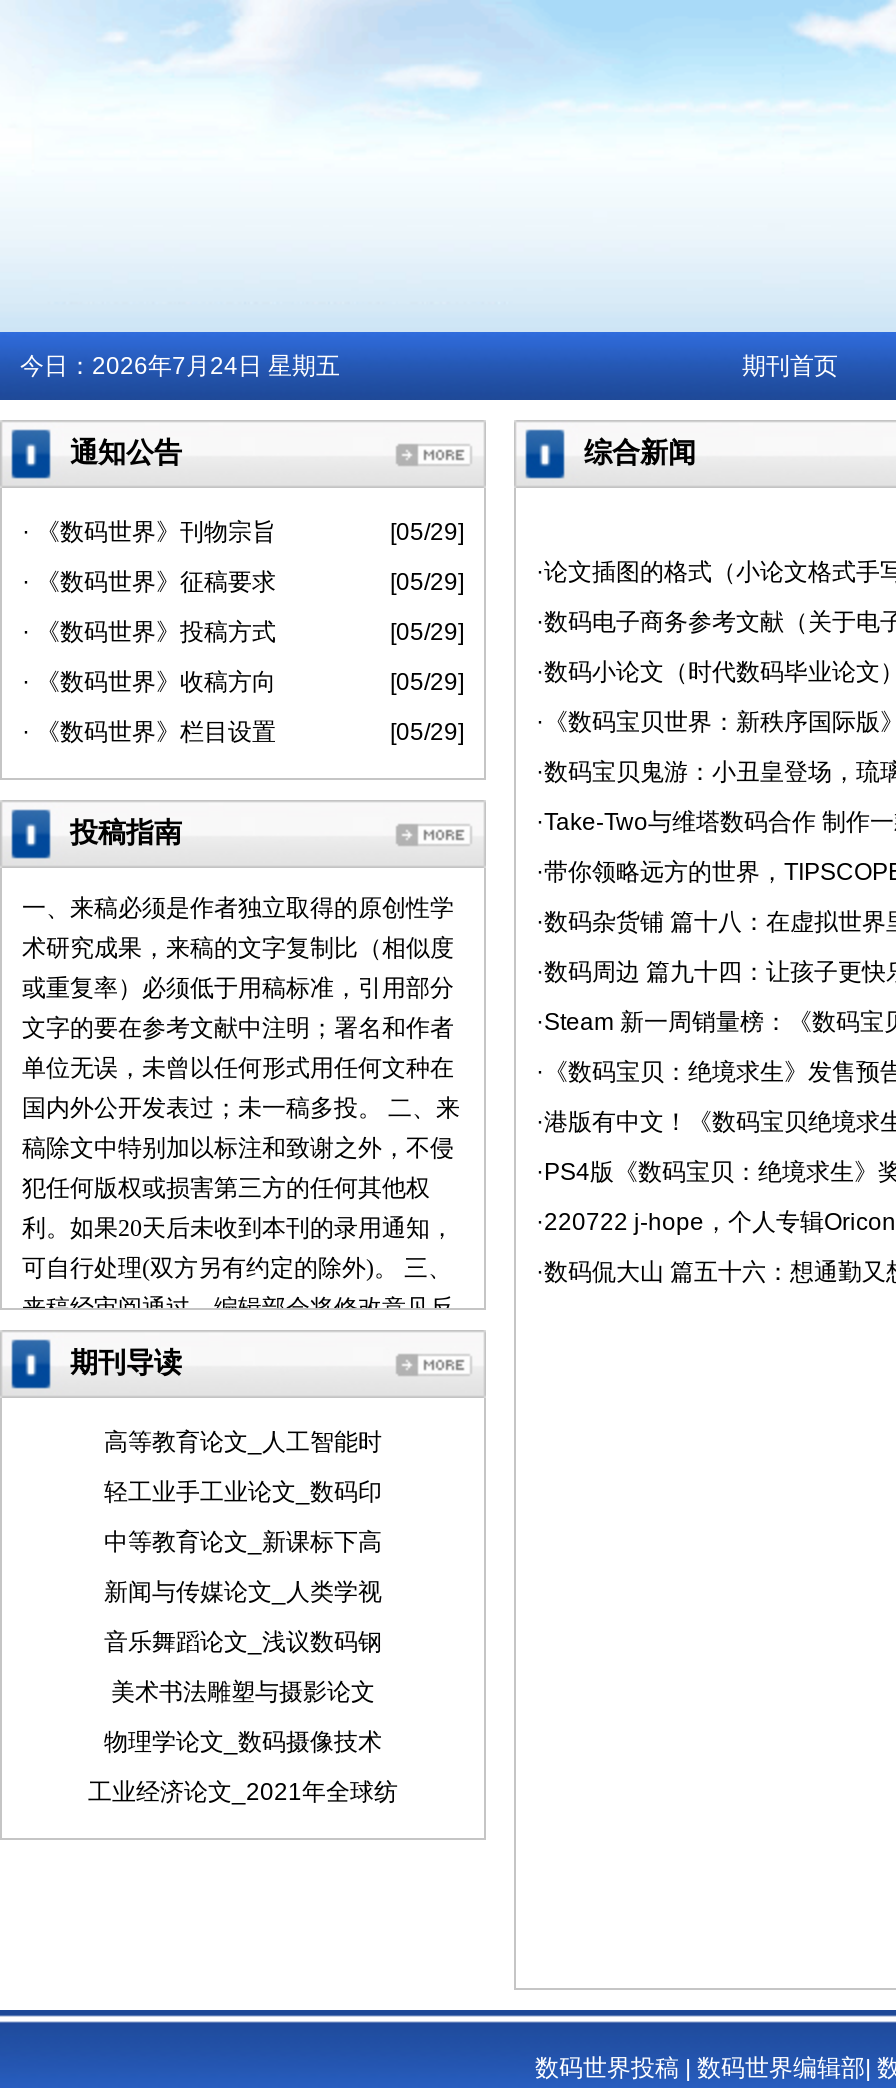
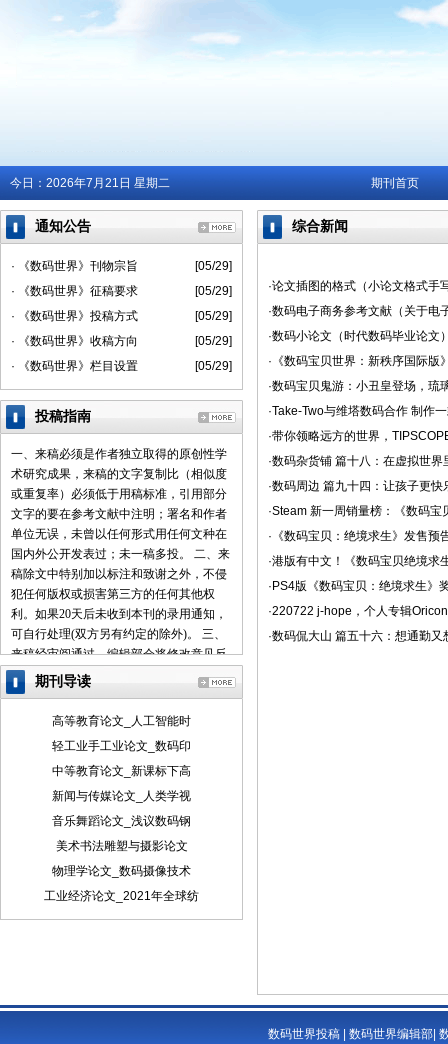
[20,352,340,380] 今日：2026年7月24日 星期五 -> [10,176,170,190] 今日：2026年7月21日 星期二

